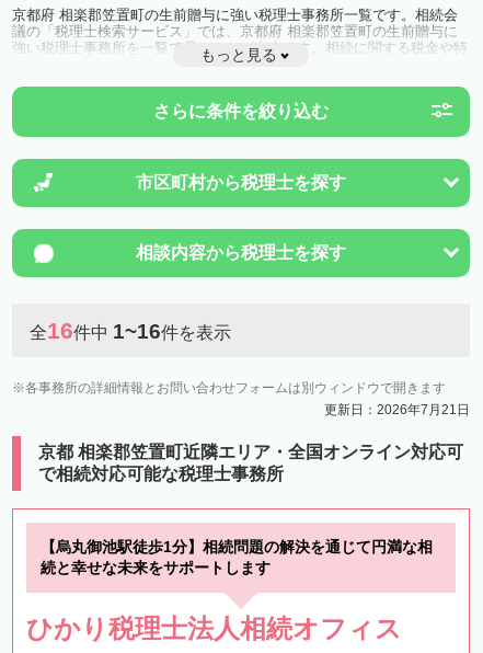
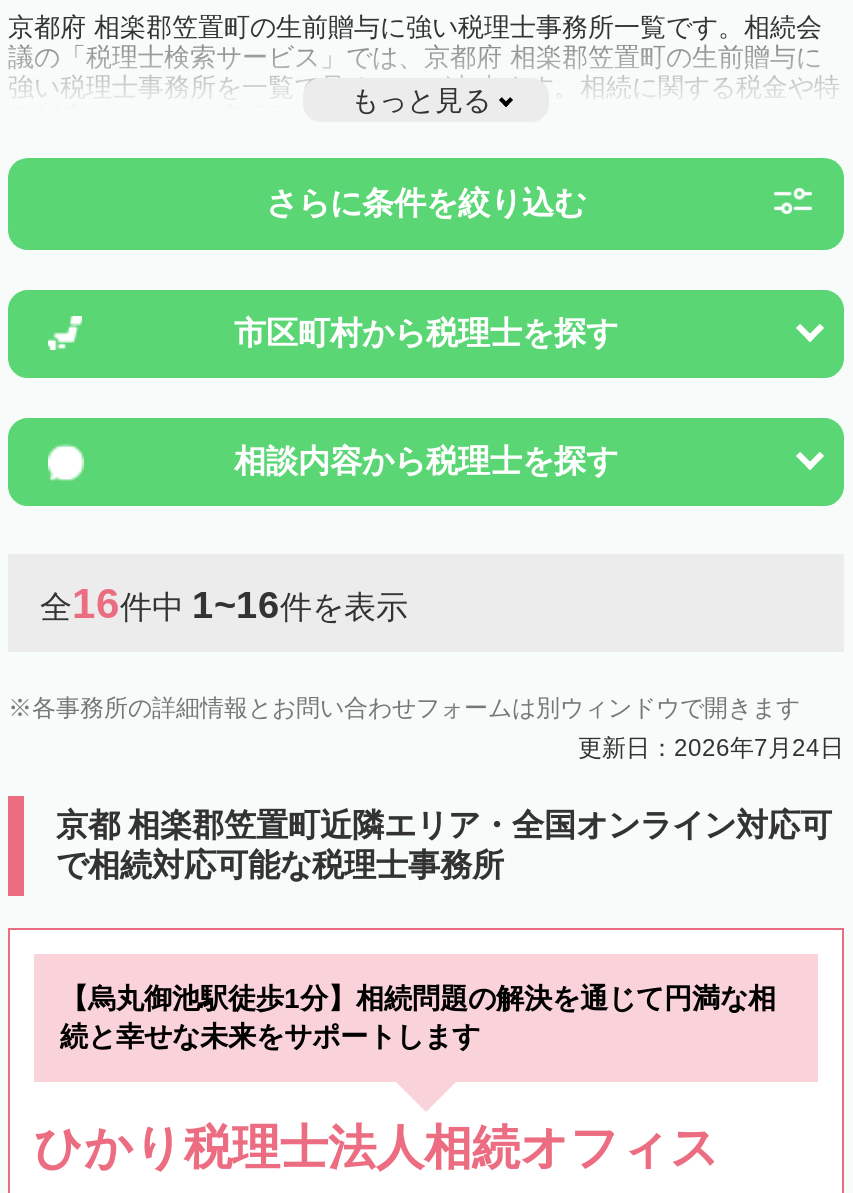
[324,402,470,417] 更新日：2026年7月21日 -> [578,733,844,761] 更新日：2026年7月24日

